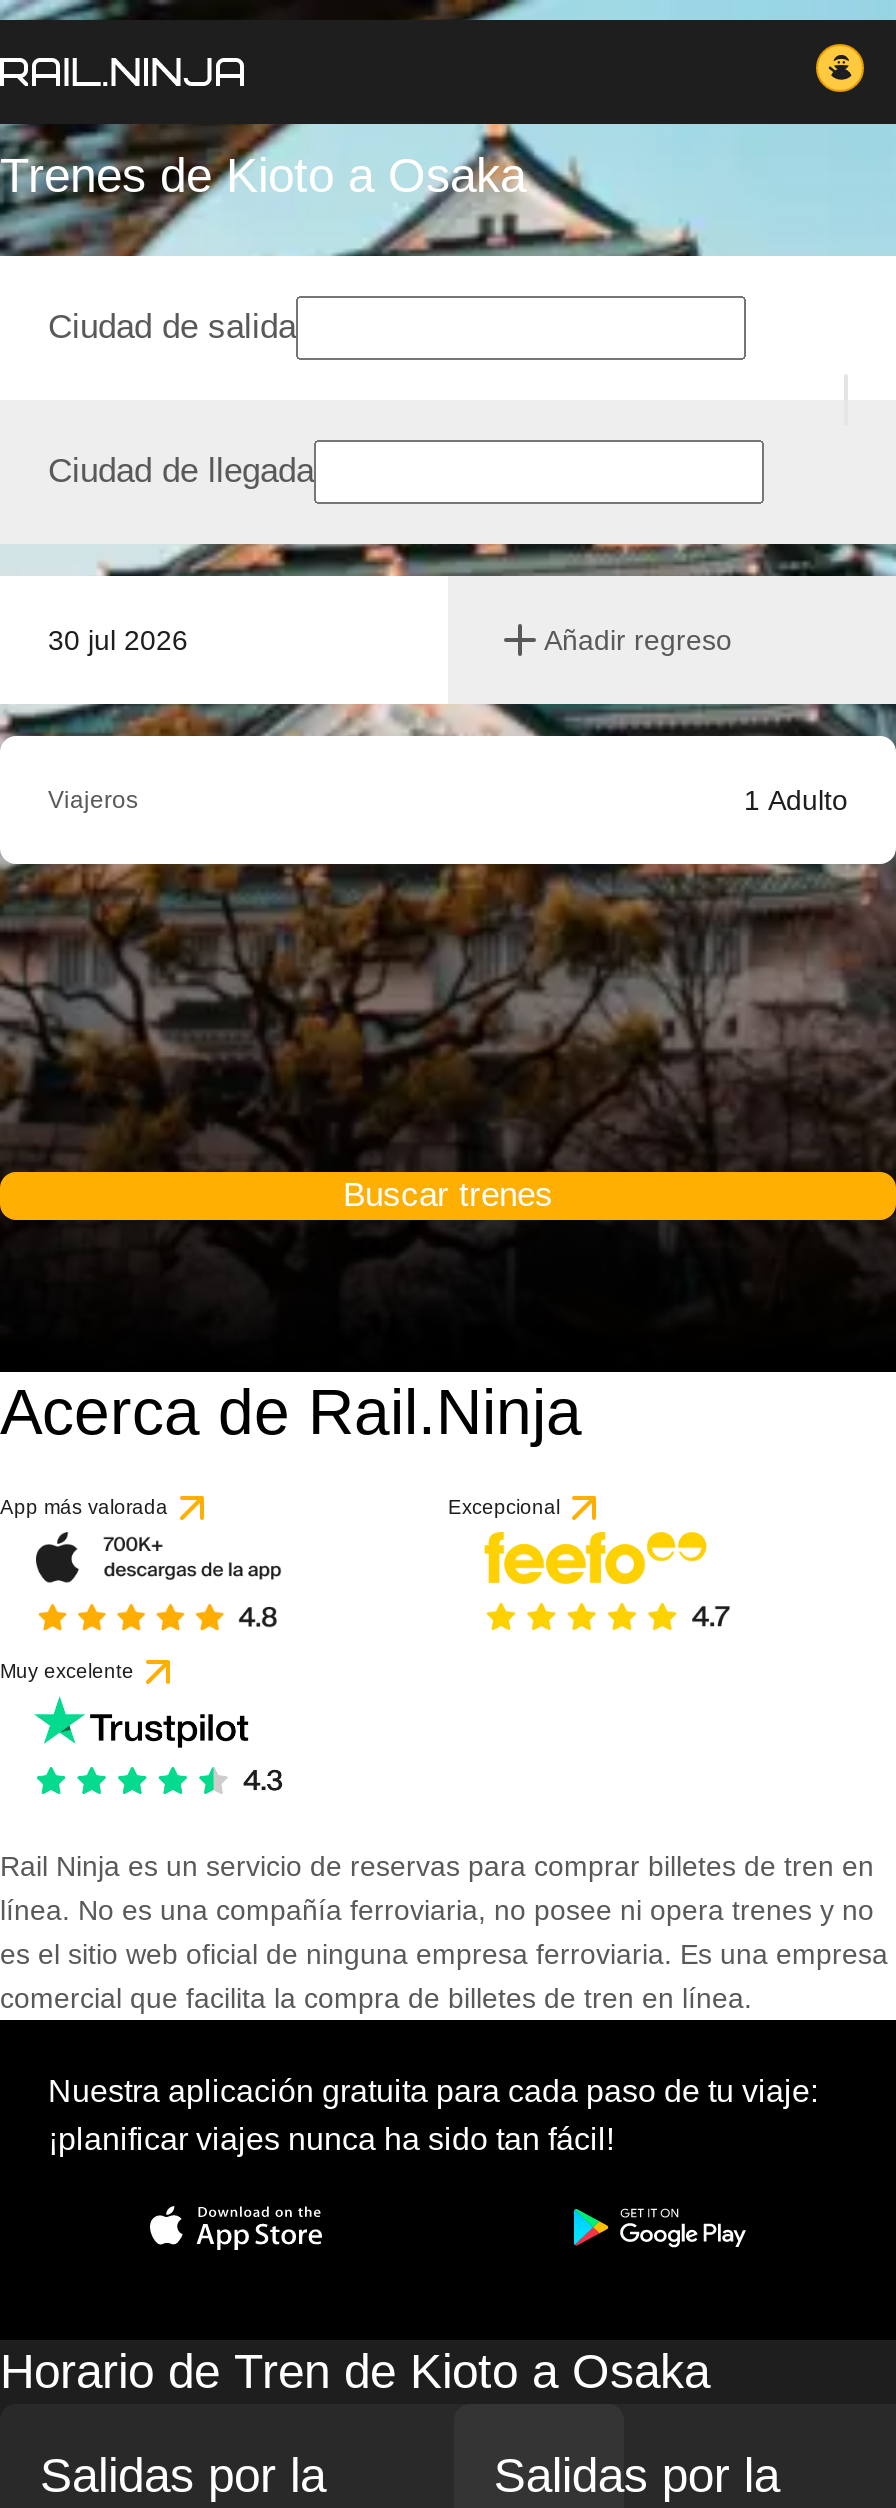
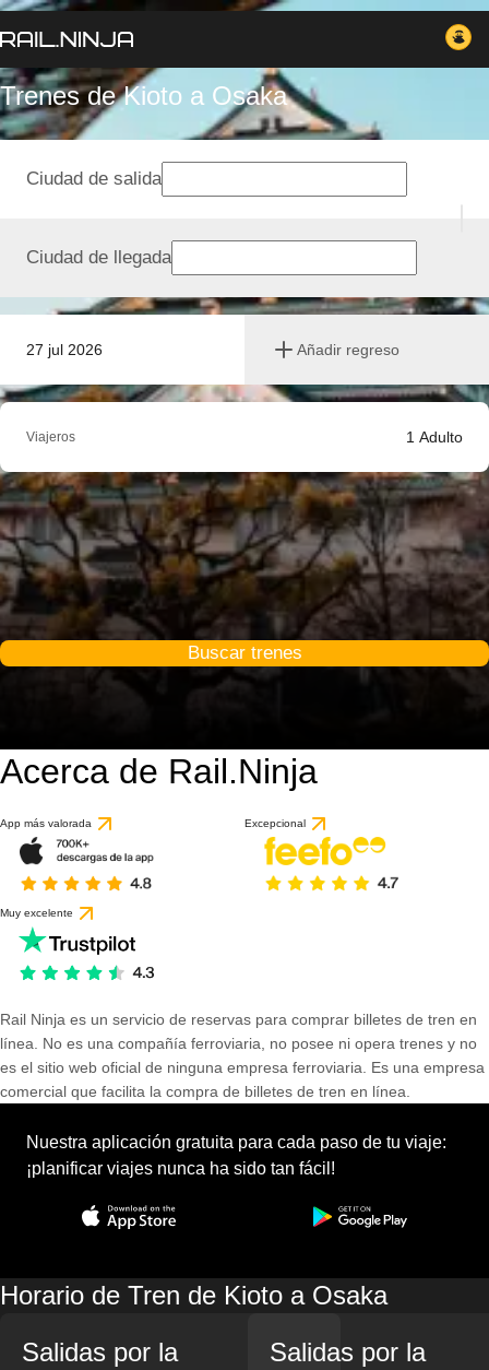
[48,624,188,656] 30 jul 2026 -> [26,341,103,358] 27 jul 2026

